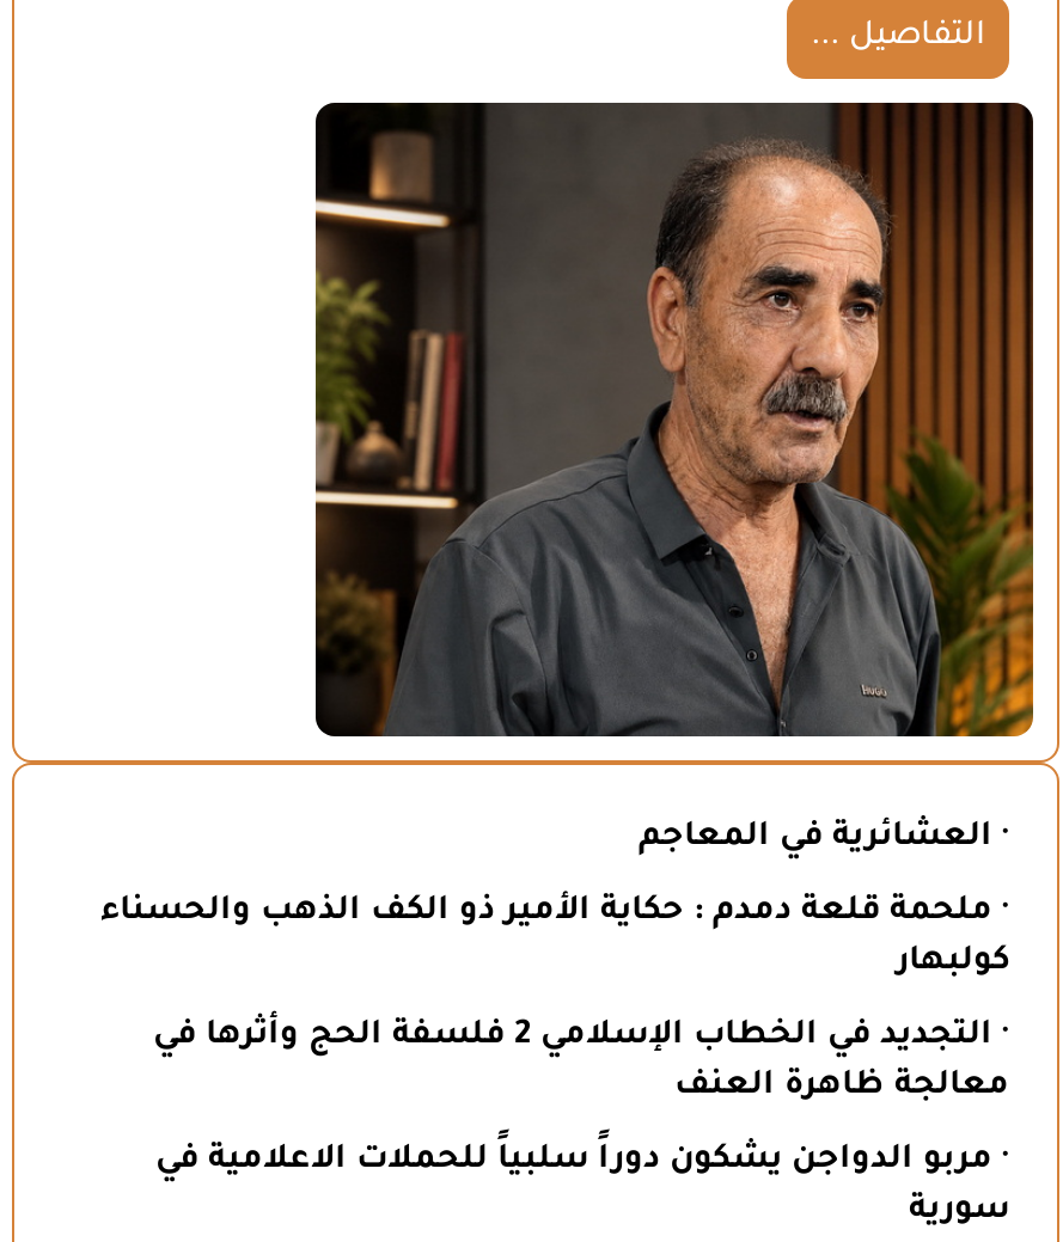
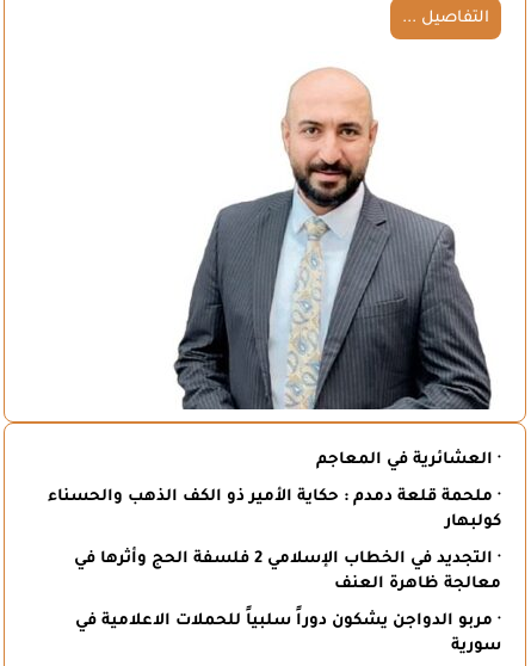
[313,100,1035,739] [image] -> [155,51,513,411] [image]

